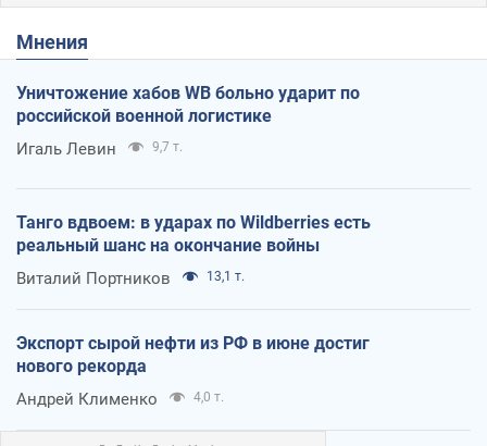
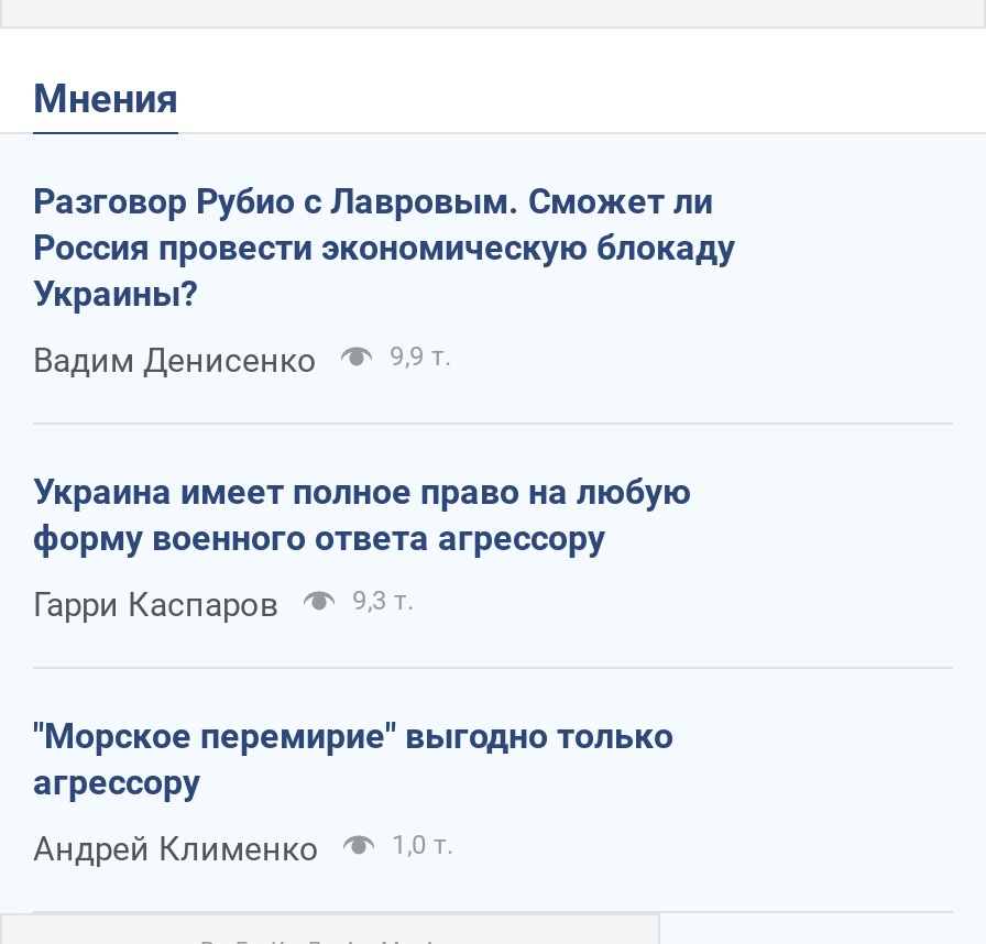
[16,83,360,126] Уничтожение хабов WB больно ударит по | российской военной логистике -> [33,181,735,315] Разговор Рубио с Лавровым. Сможет ли | Россия провести экономическую блокаду | Украины?
[16,139,183,159] Игаль Левин | 9,7 т. -> [33,342,451,381] Вадим Денисенко | 9,9 т.
[16,212,371,256] Танго вдвоем: в ударах по Wildberries есть | реальный шанс на окончание войны -> [33,471,691,559] Украина имеет полное право на любую | форму военного ответа агрессору
[16,269,245,288] Виталий Портников | 13,1 т. -> [33,586,414,625] Гарри Каспаров | 9,3 т.
[16,333,370,377] Экспорт сырой нефти из РФ в июне достиг | нового рекорда -> [33,716,673,804] "Морское перемирие" выгодно только | агрессору
[193,390,224,405] 4,0 т. -> [392,830,453,861] 1,0 т.

